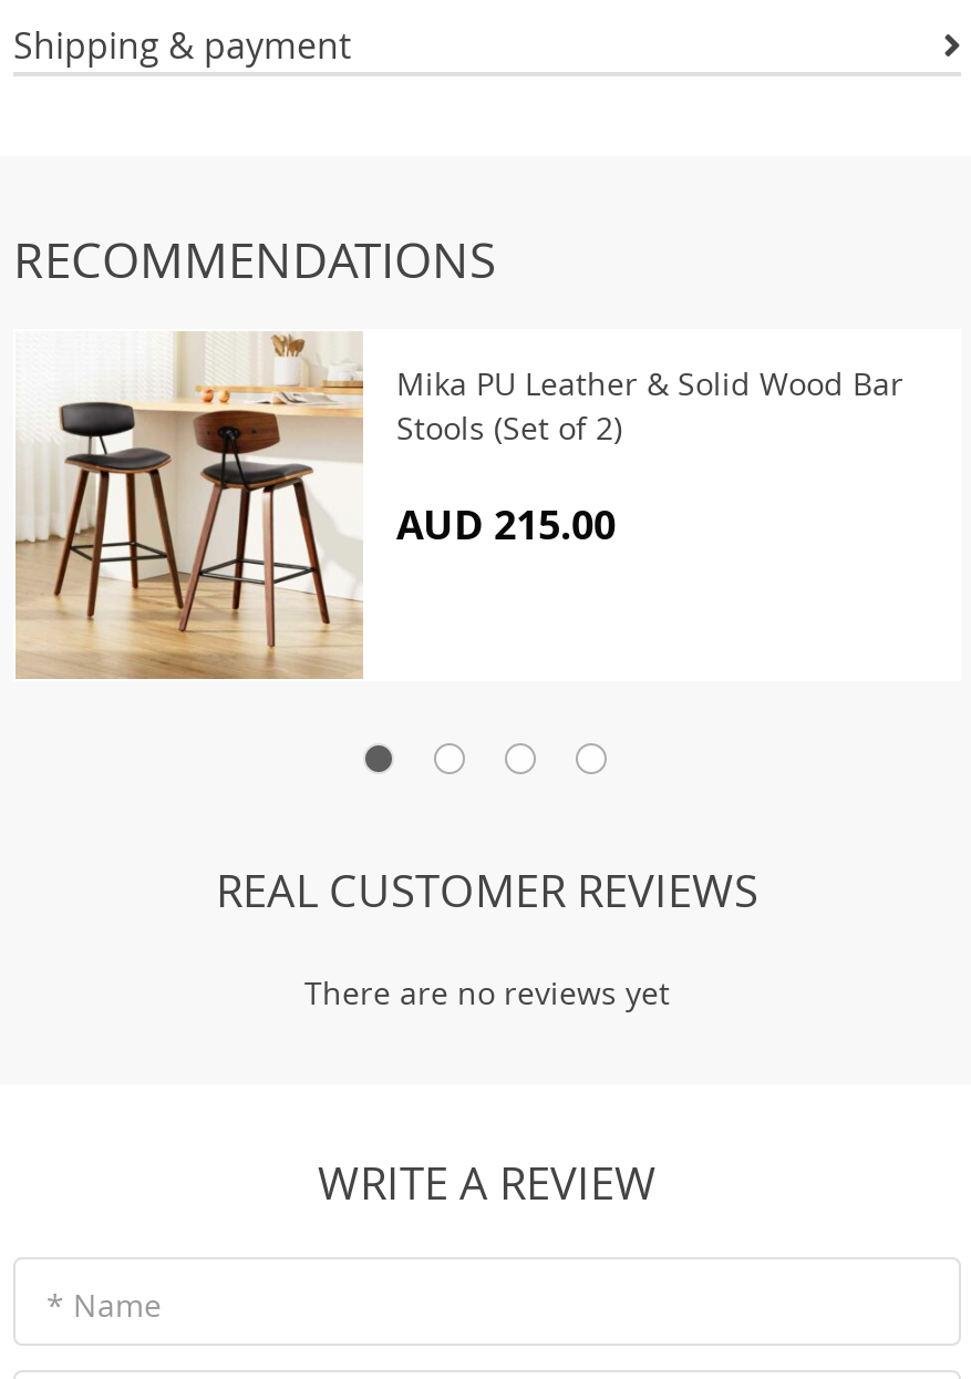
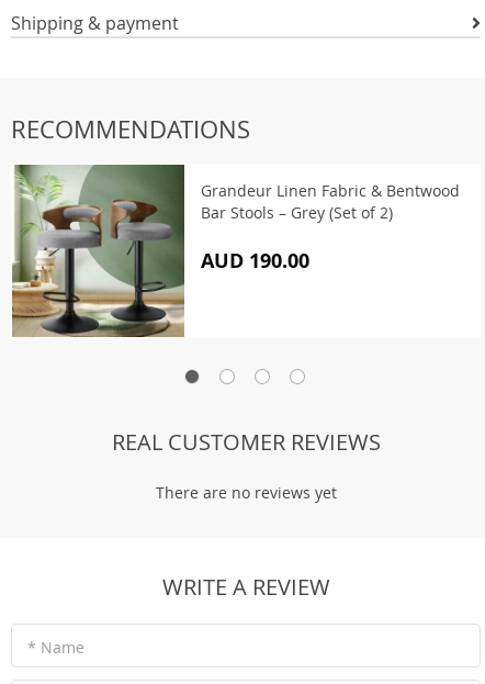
[16,331,903,681] [image] | Mika PU Leather & Solid Wood Bar | Stools (Set of 2) -> [11,164,460,338] [image] | Grandeur Linen Fabric & Bentwood | Bar Stools – Grey (Set of 2)
[396,497,616,553] AUD 215.00 -> [201,247,309,274] AUD 190.00

